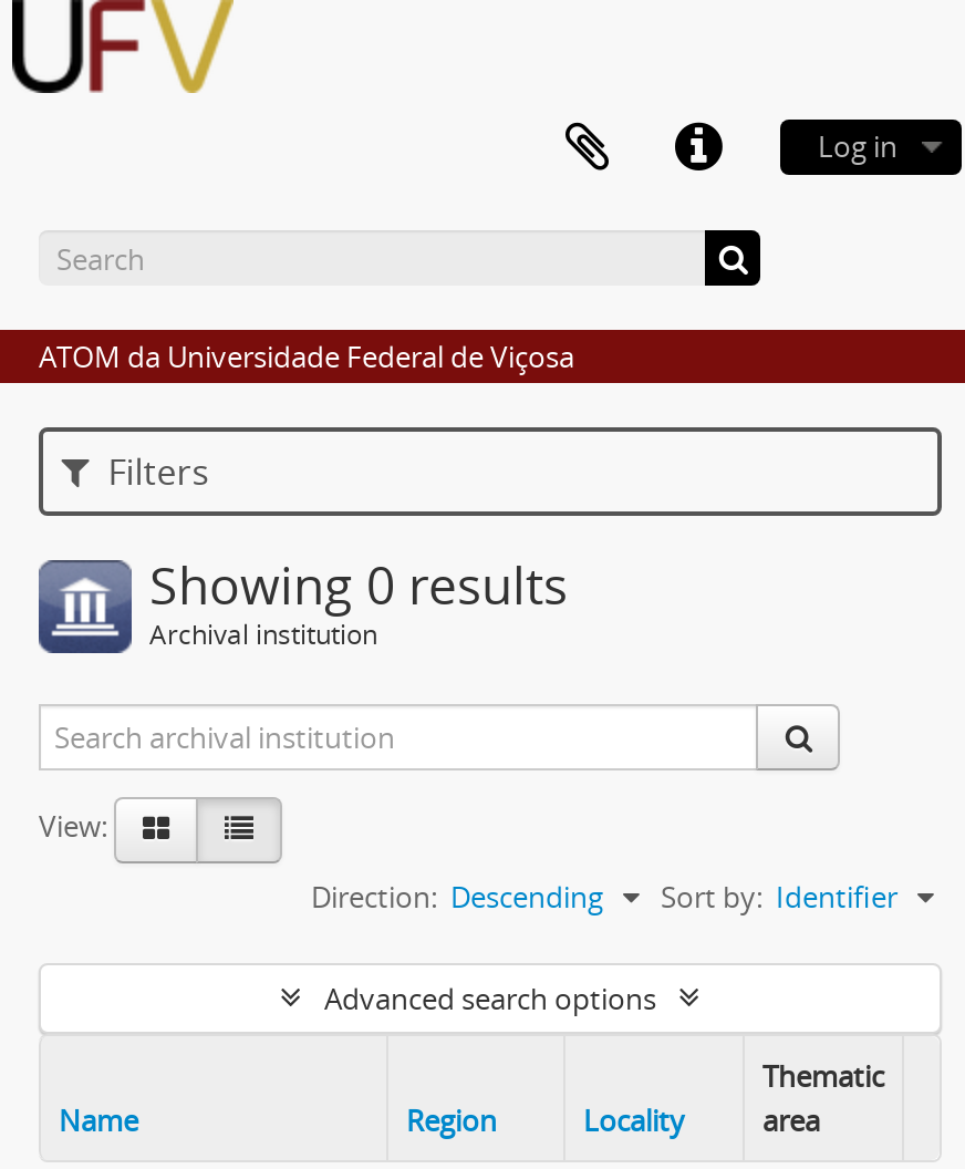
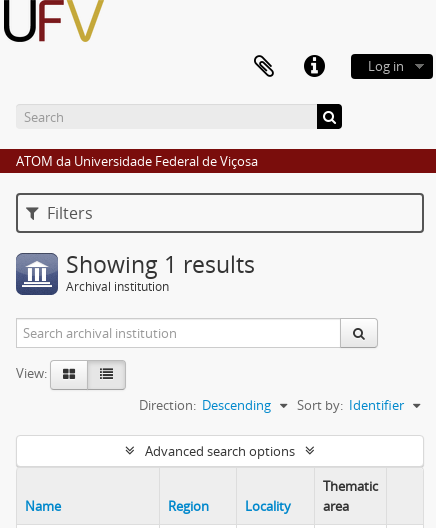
[149,551,568,620] Showing 0 results -> [66,249,255,280] Showing 1 results

